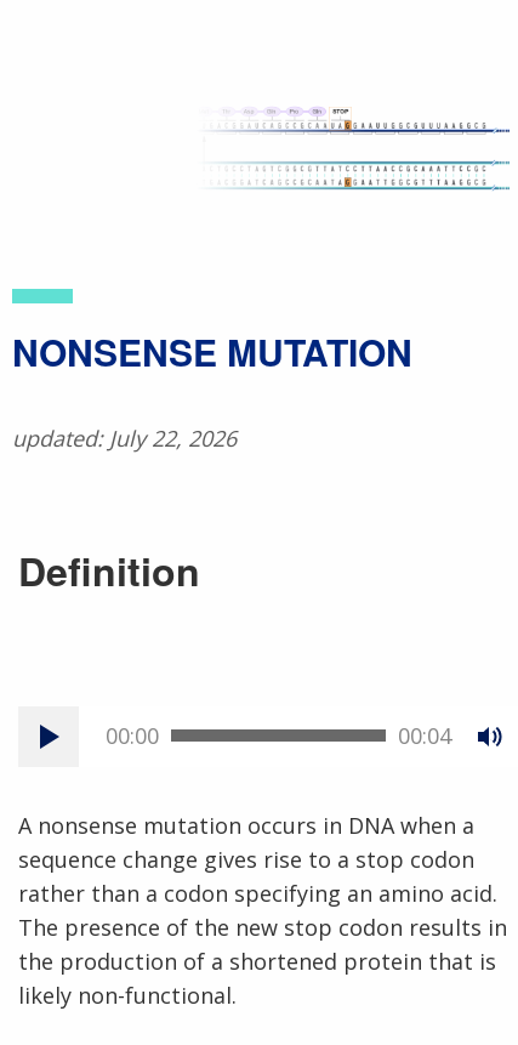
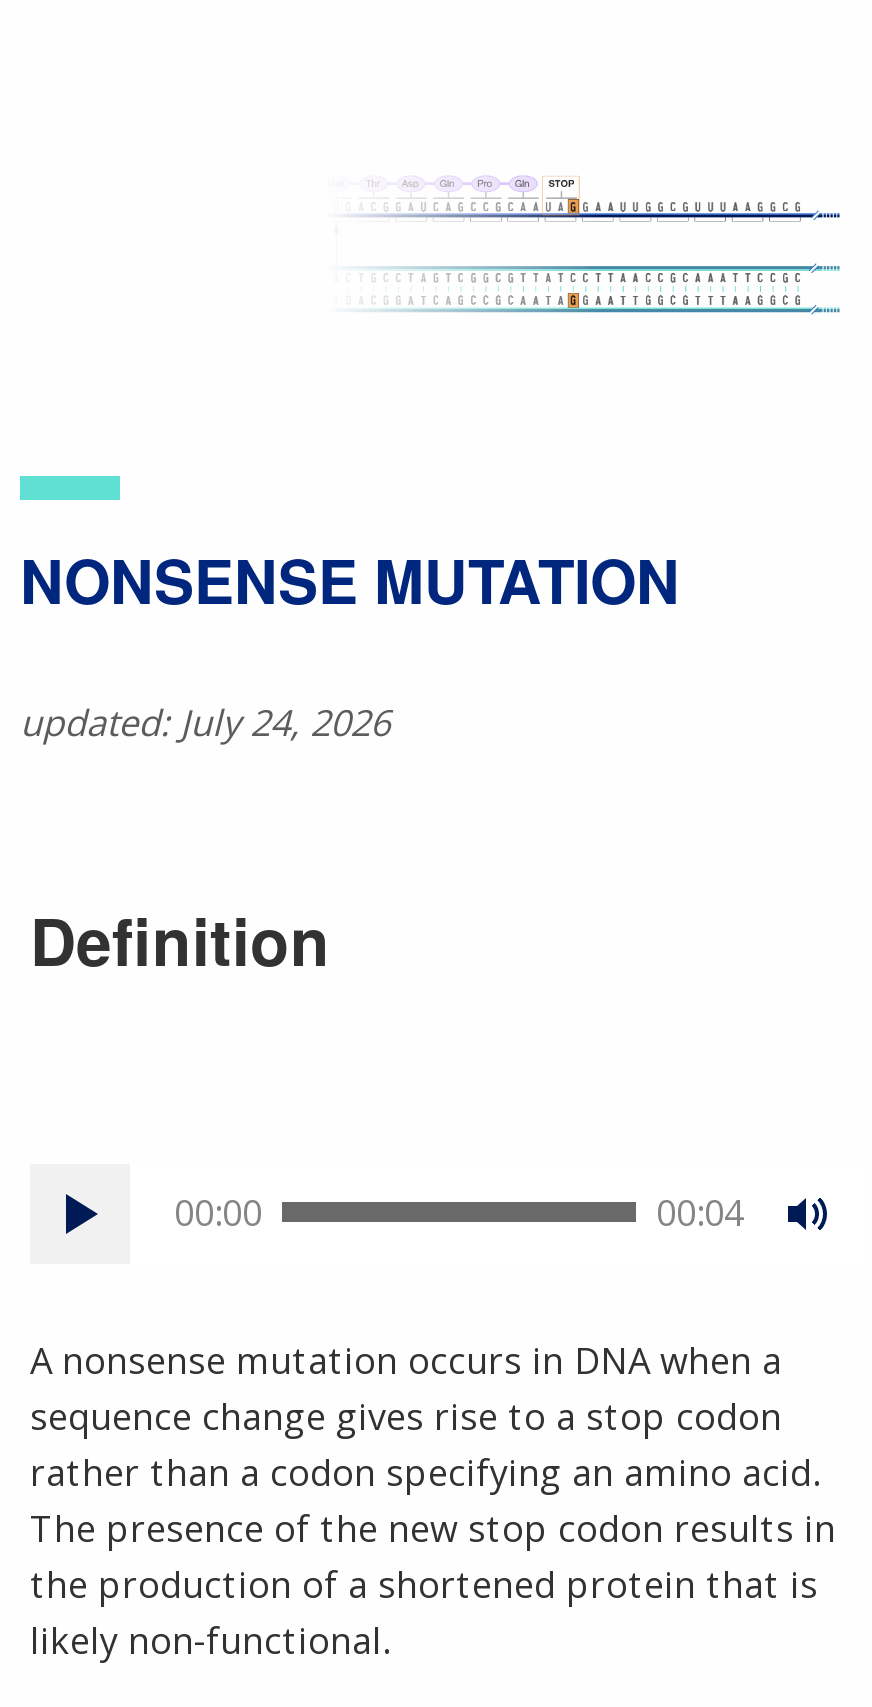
[12,424,237,453] updated: July 22, 2026 -> [20,698,390,746] updated: July 24, 2026

